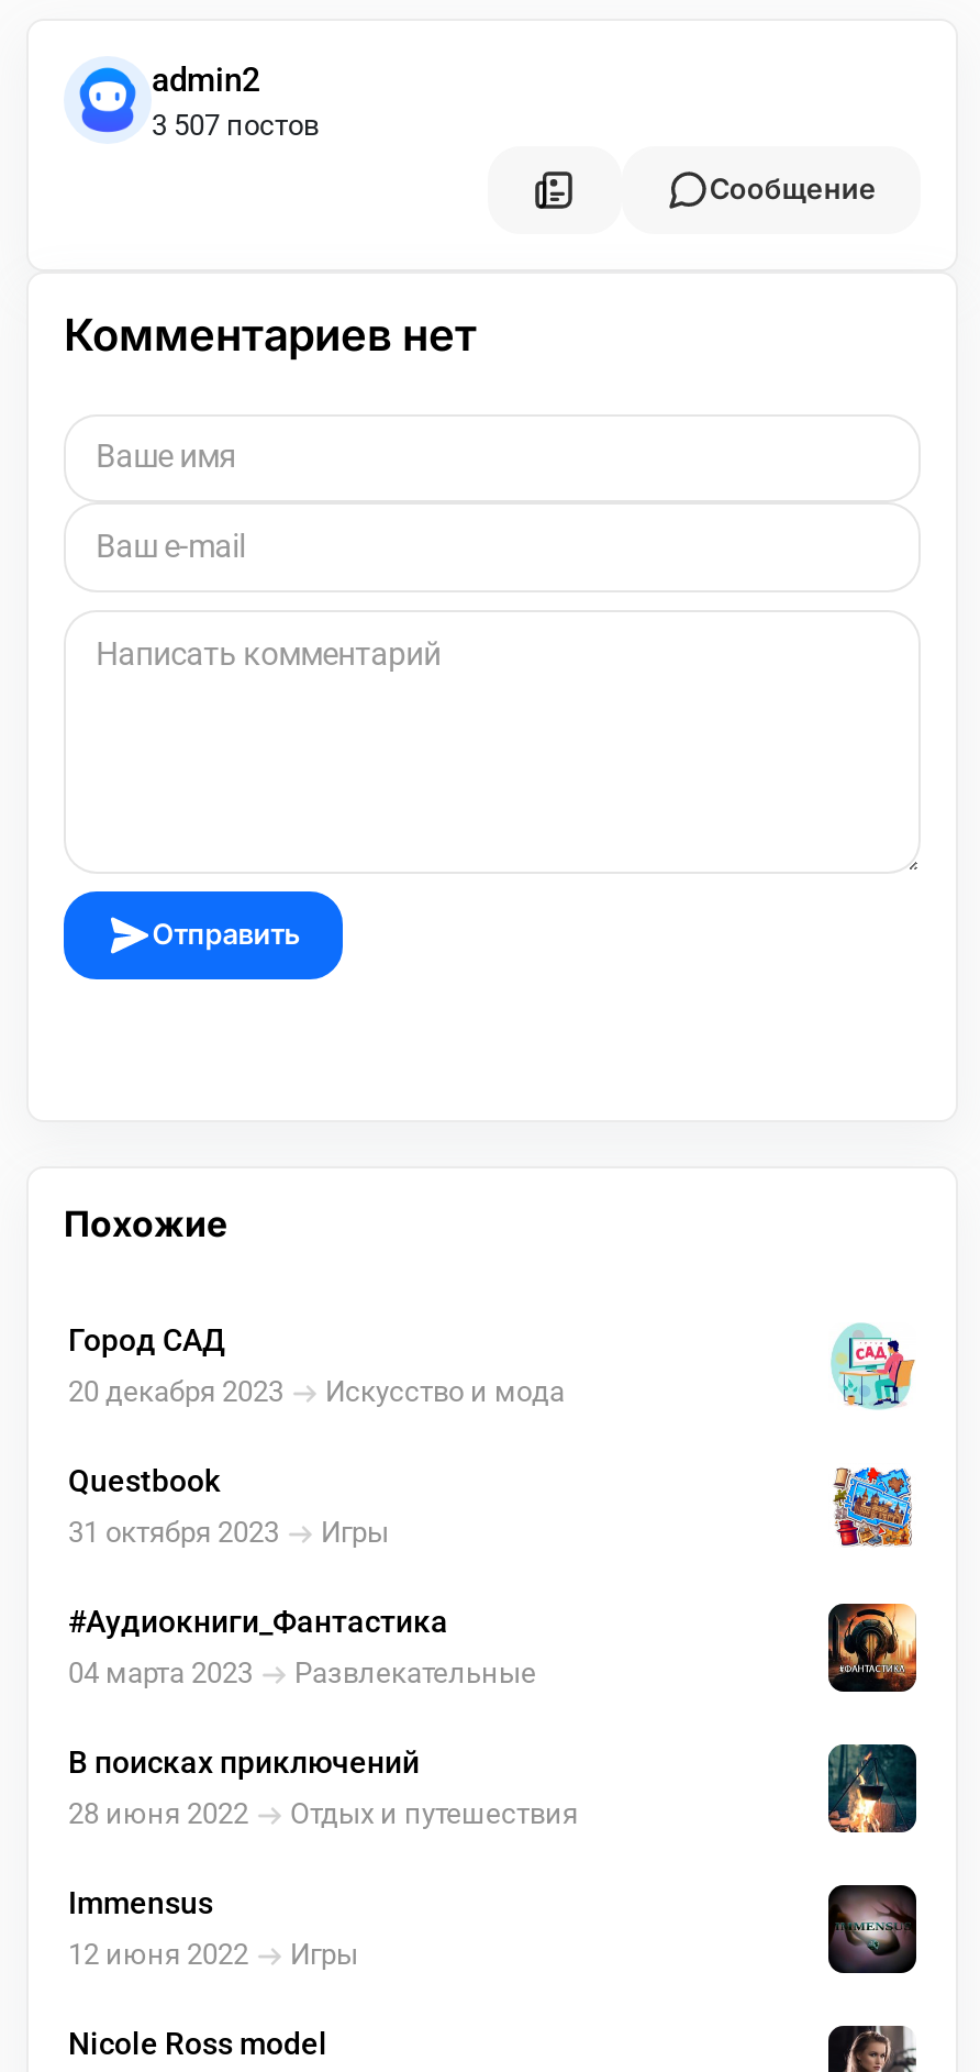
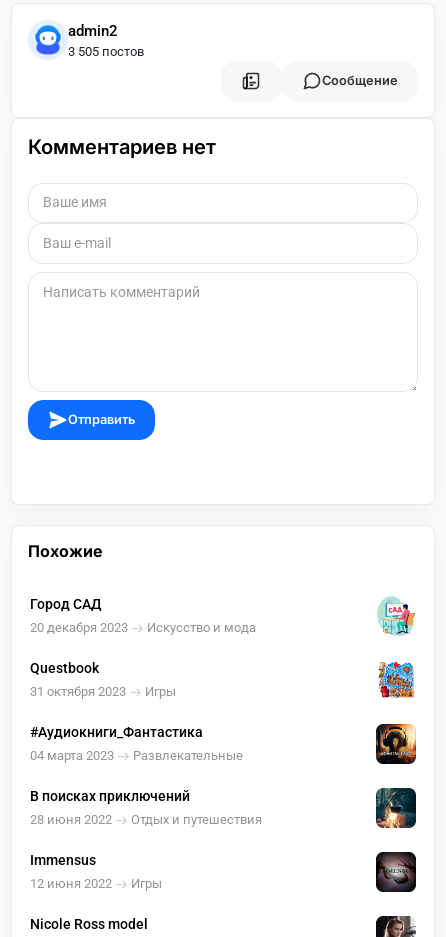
[152,108,319,141] 3 507 постов -> [68,44,144,59] 3 505 постов

